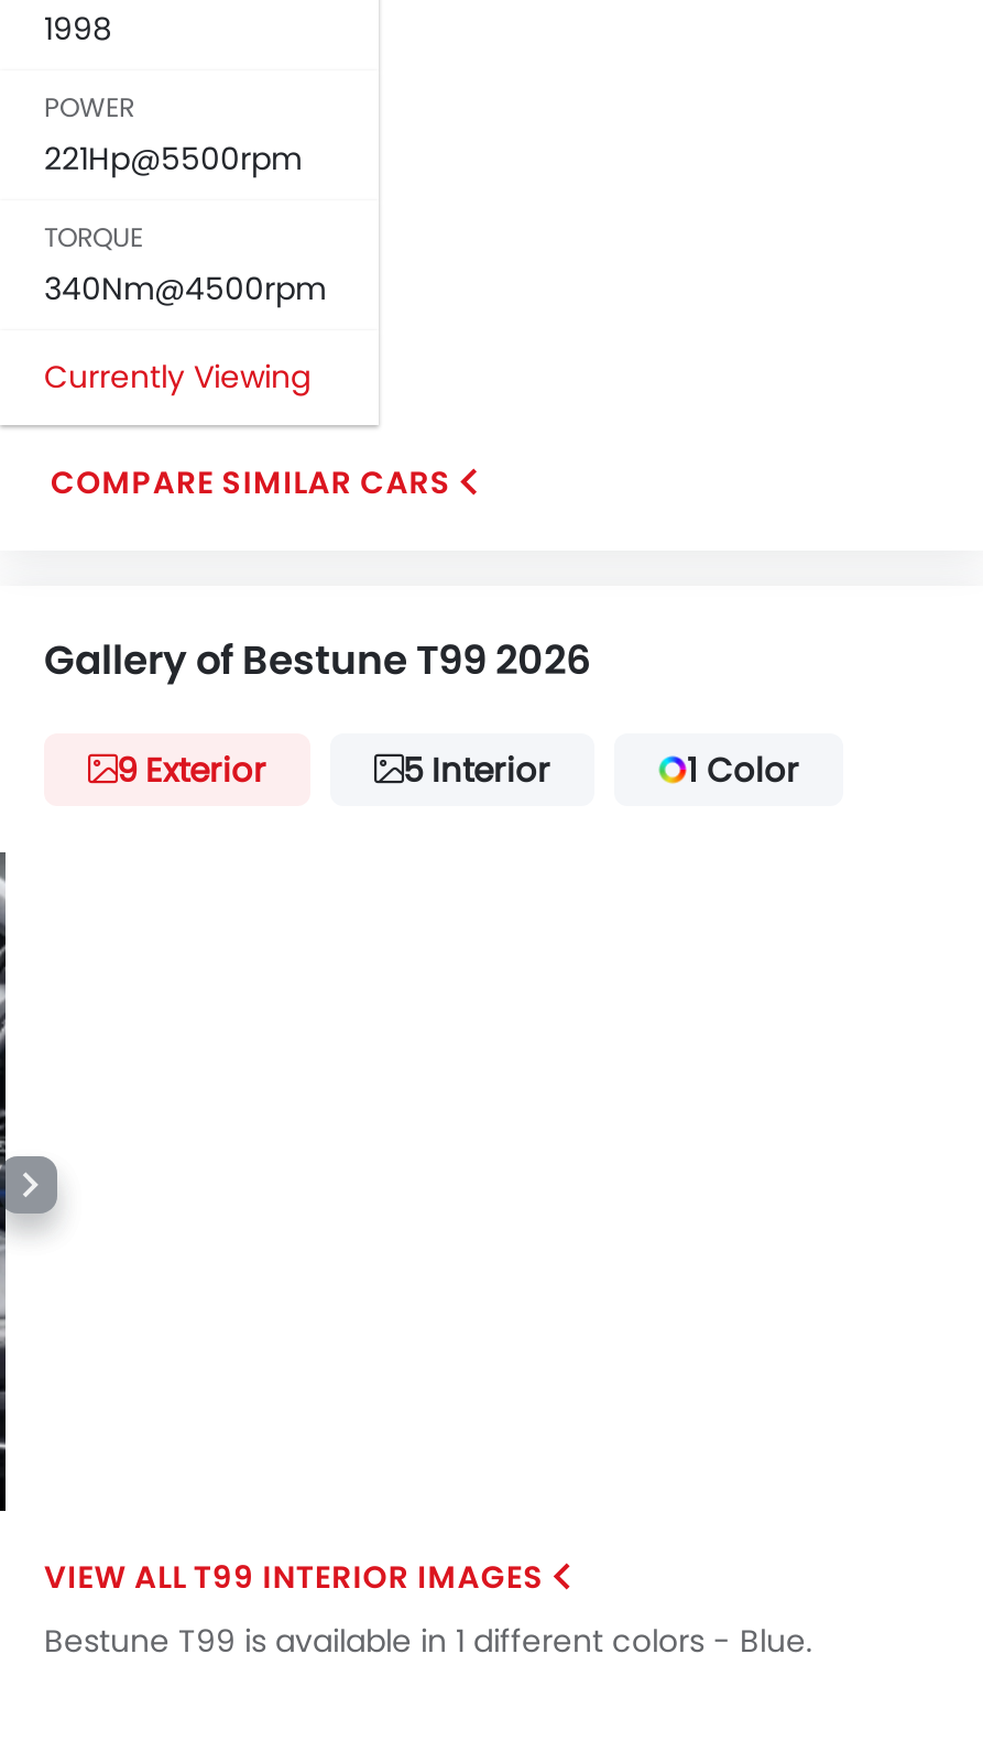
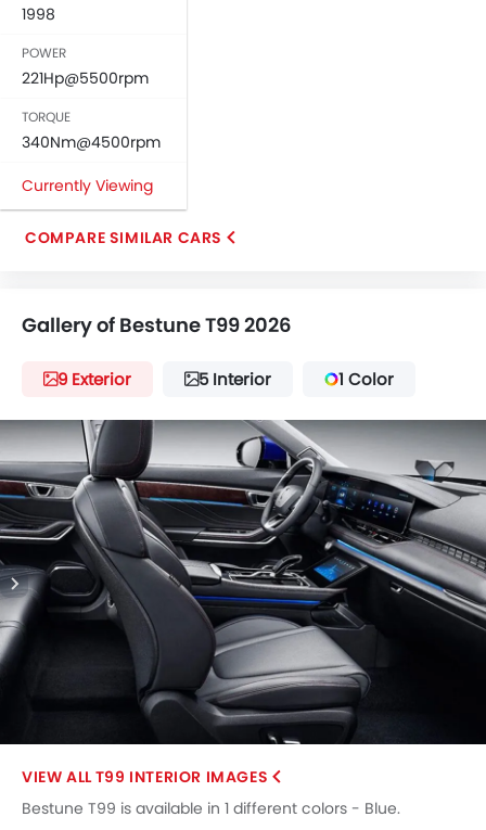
none -> [3,419,483,745] [image]

